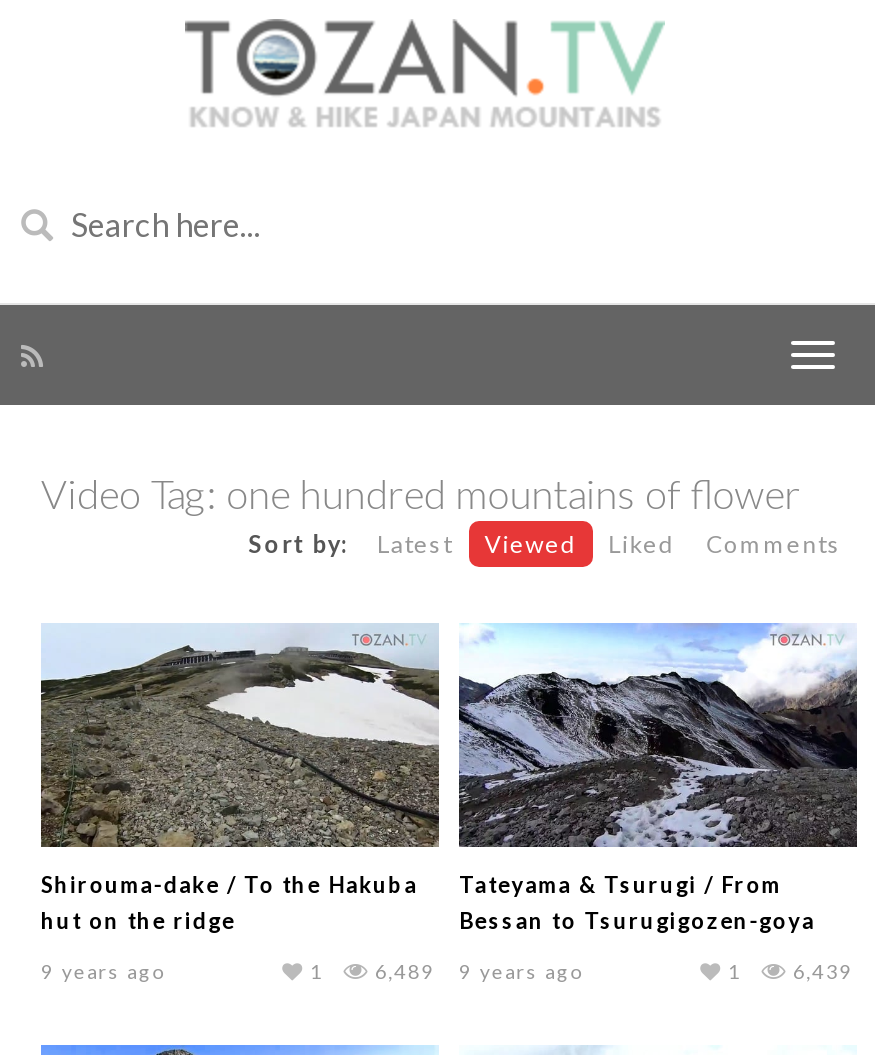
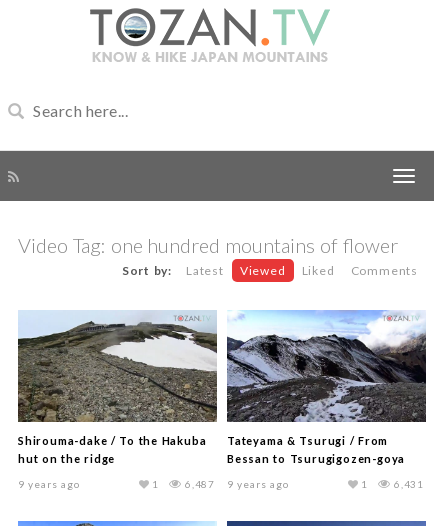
[375,958,582,982] 6,489 9 years ago -> [185,477,288,489] 6,487 9 years ago
[793,958,853,982] 6,439 -> [394,477,424,489] 6,431

